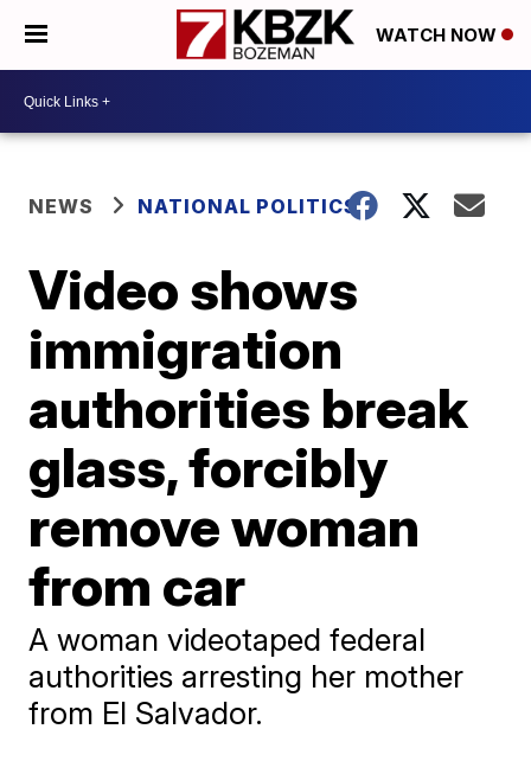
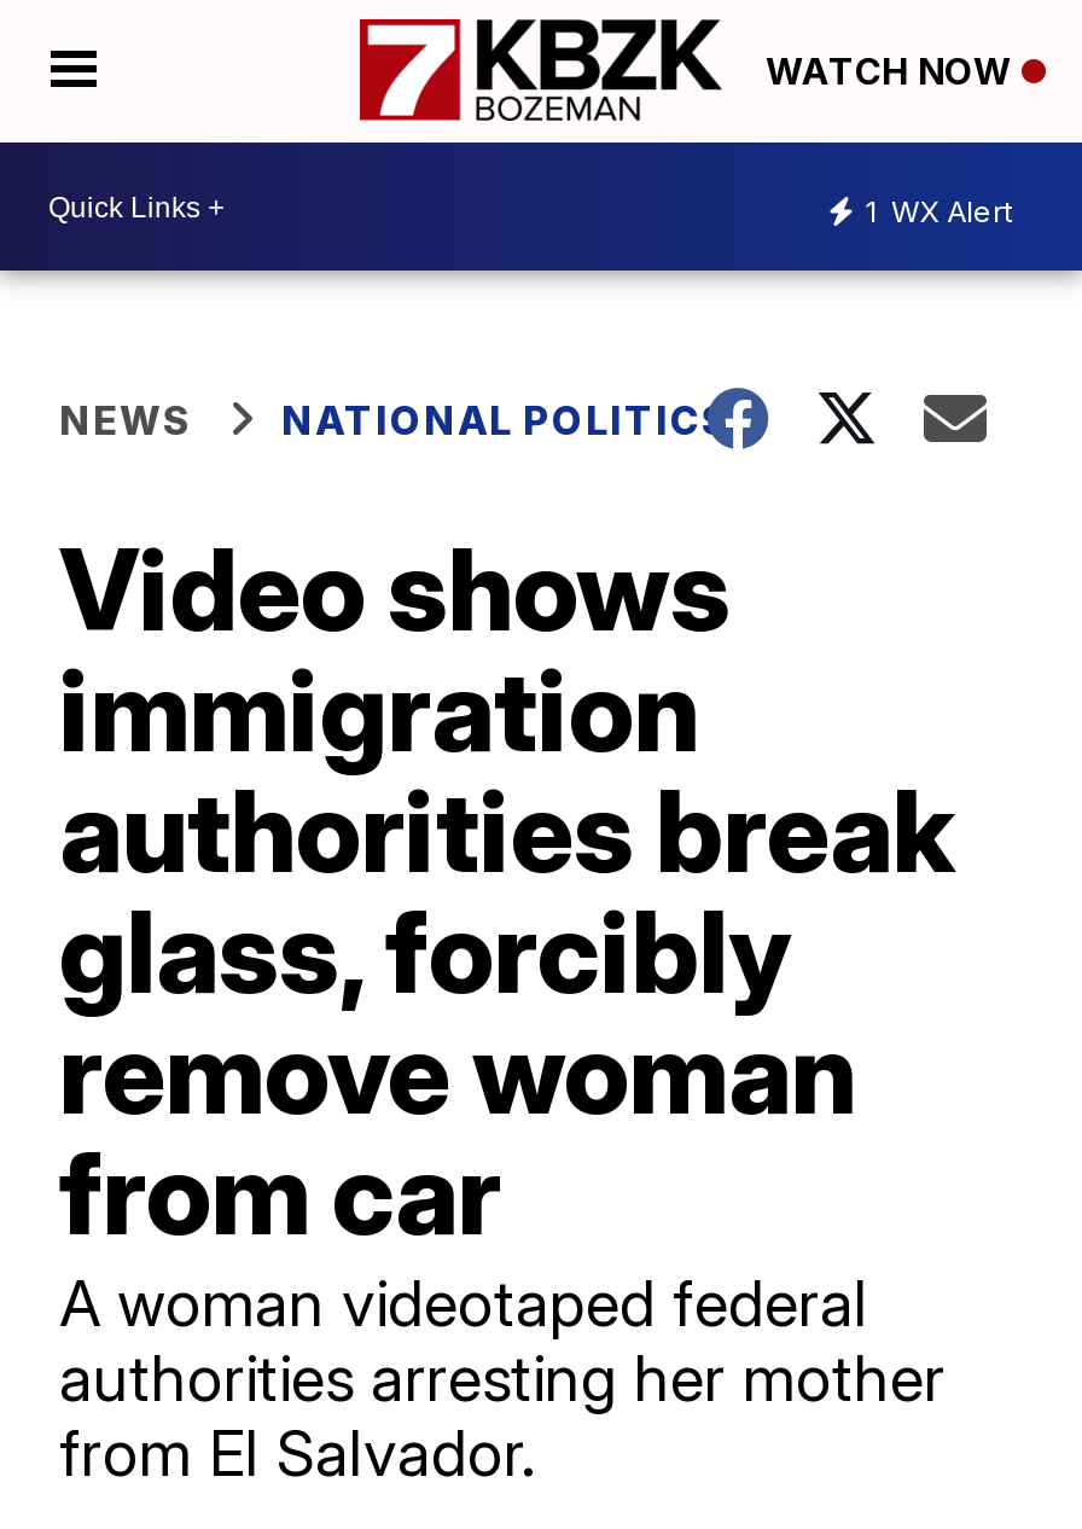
none -> [865,192,1012,228] 1 WX Alert

